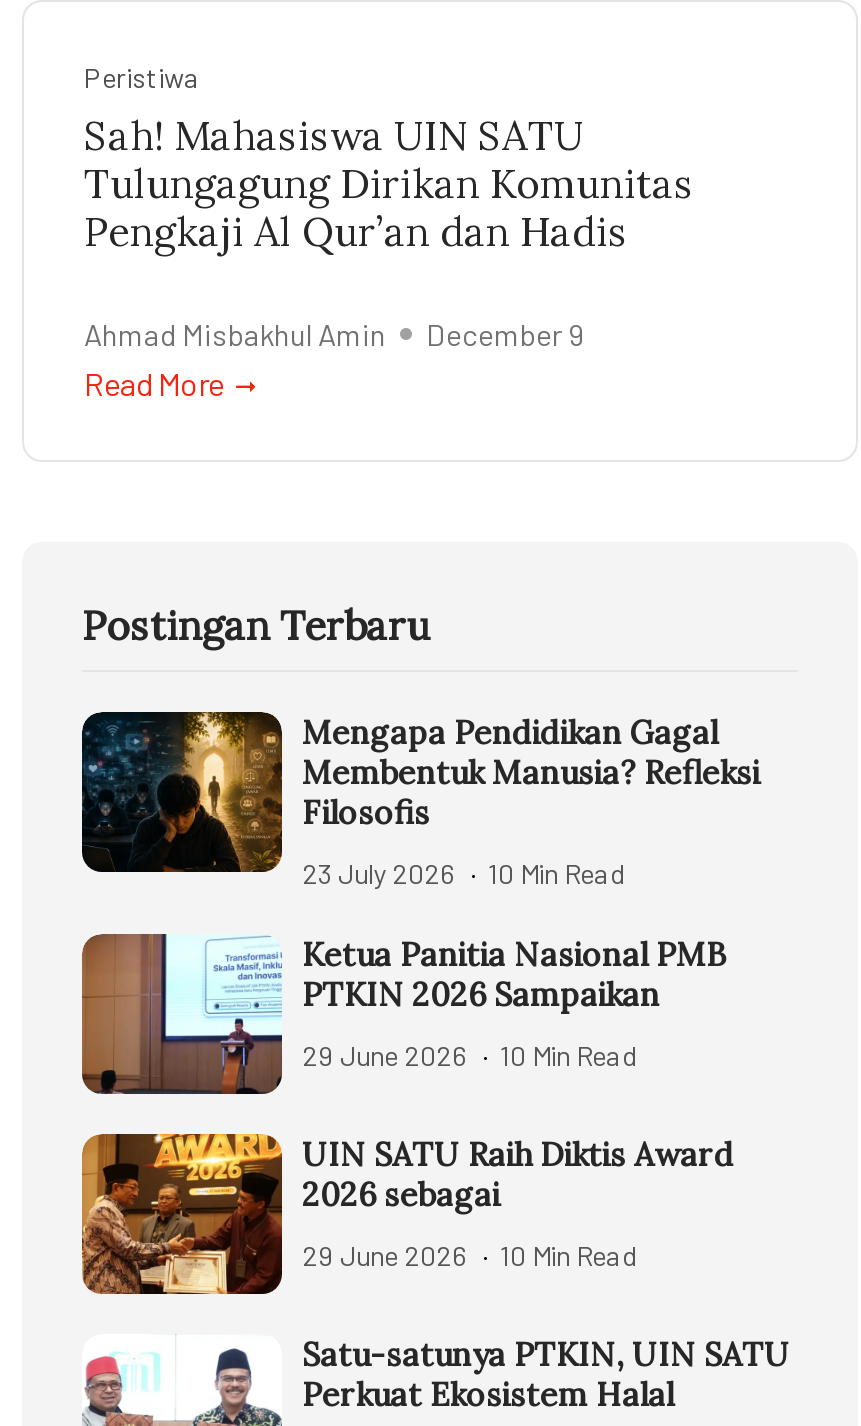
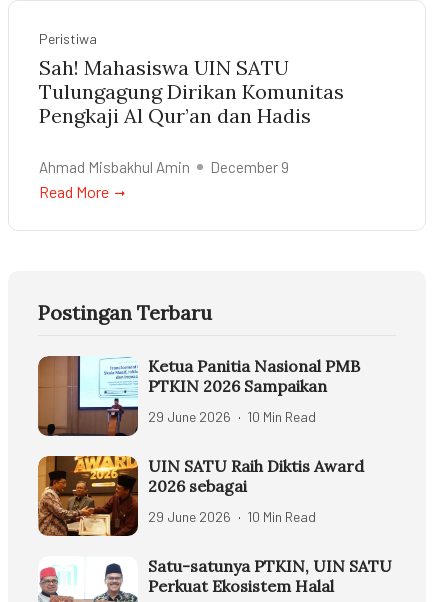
[80,710,760,890] [image] | Mengapa Pendidikan Gagal | Membentuk Manusia? Refleksi | Filosofis | 23 July 2026 | 10 Min Read -> none

